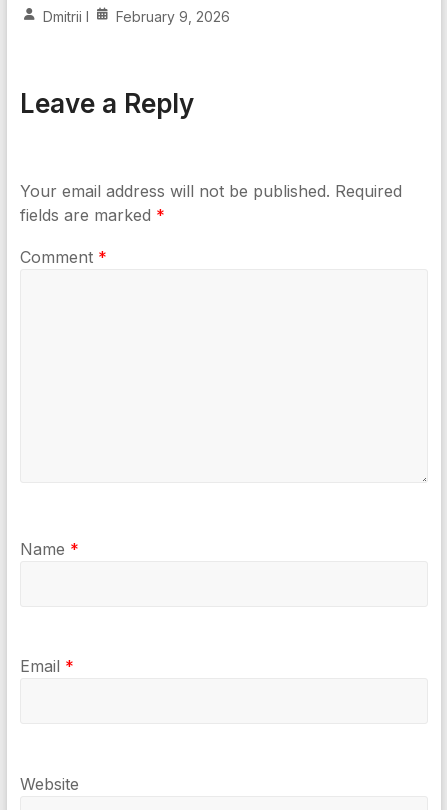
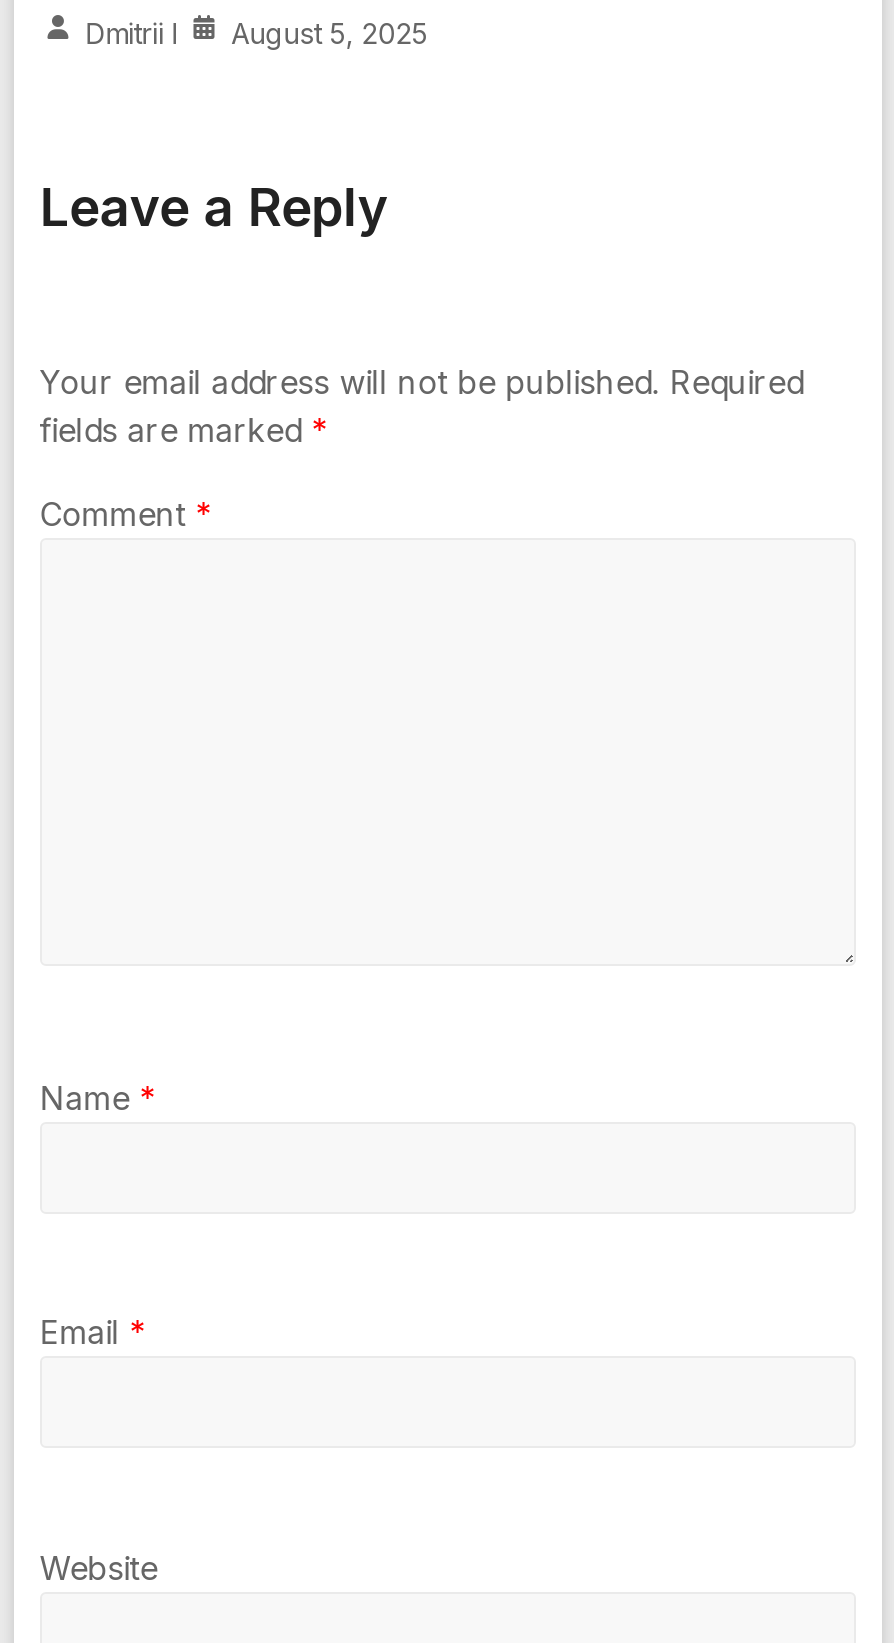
[43,8,230,25] Dmitrii I February 9, 2026 -> [86,16,428,50] Dmitrii I August 5, 2025

